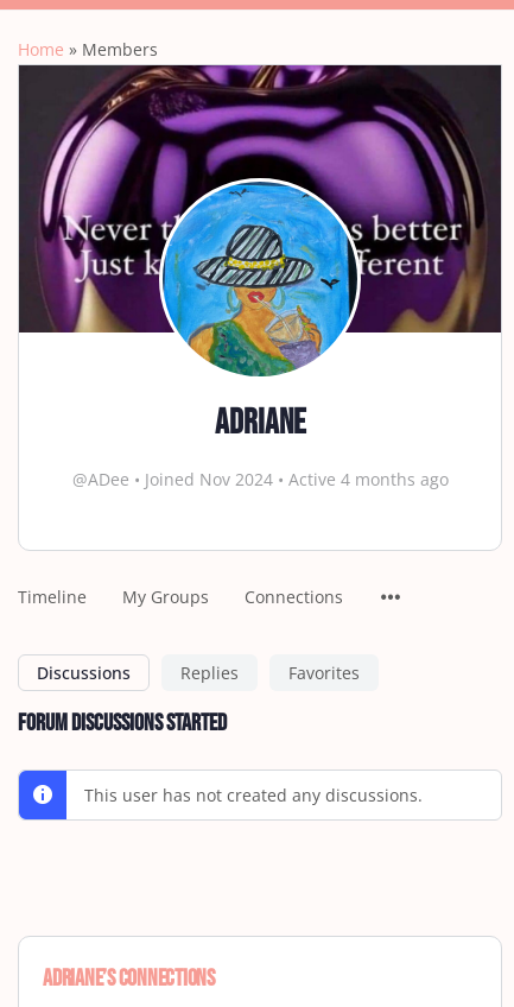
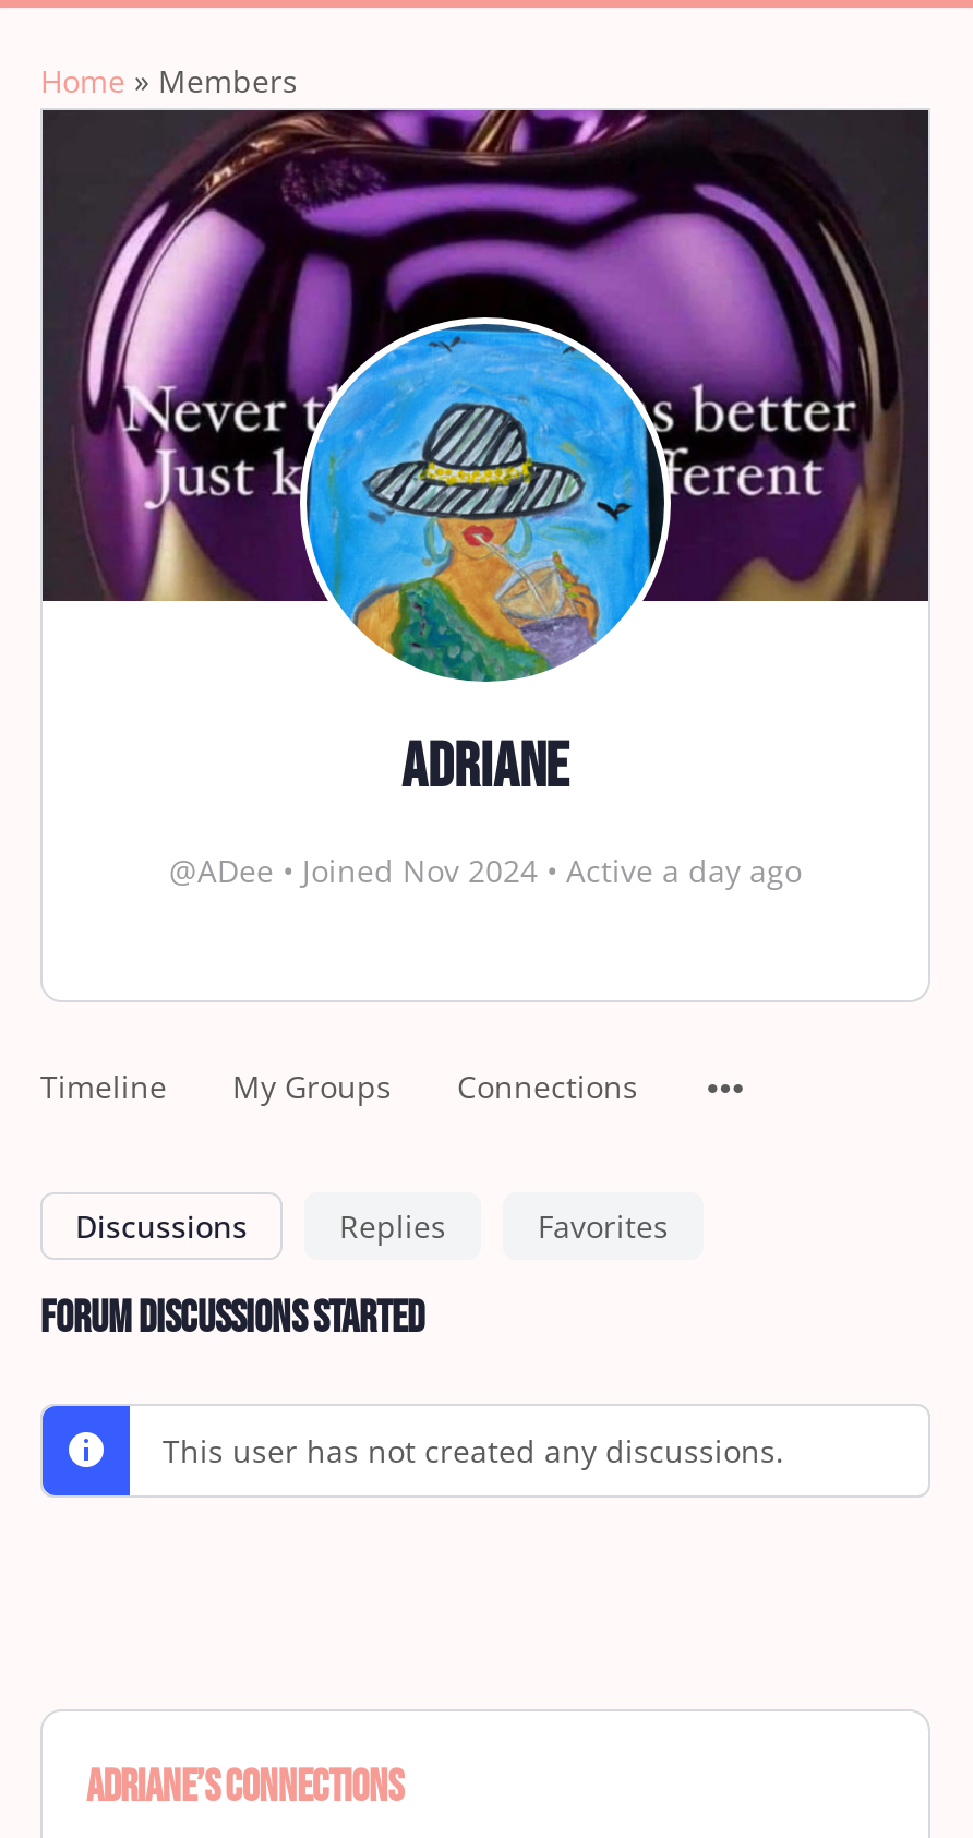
[72,468,448,490] @ADee • Joined Nov 2024 • Active 4 months ago -> [169,850,802,891] @ADee • Joined Nov 2024 • Active a day ago

